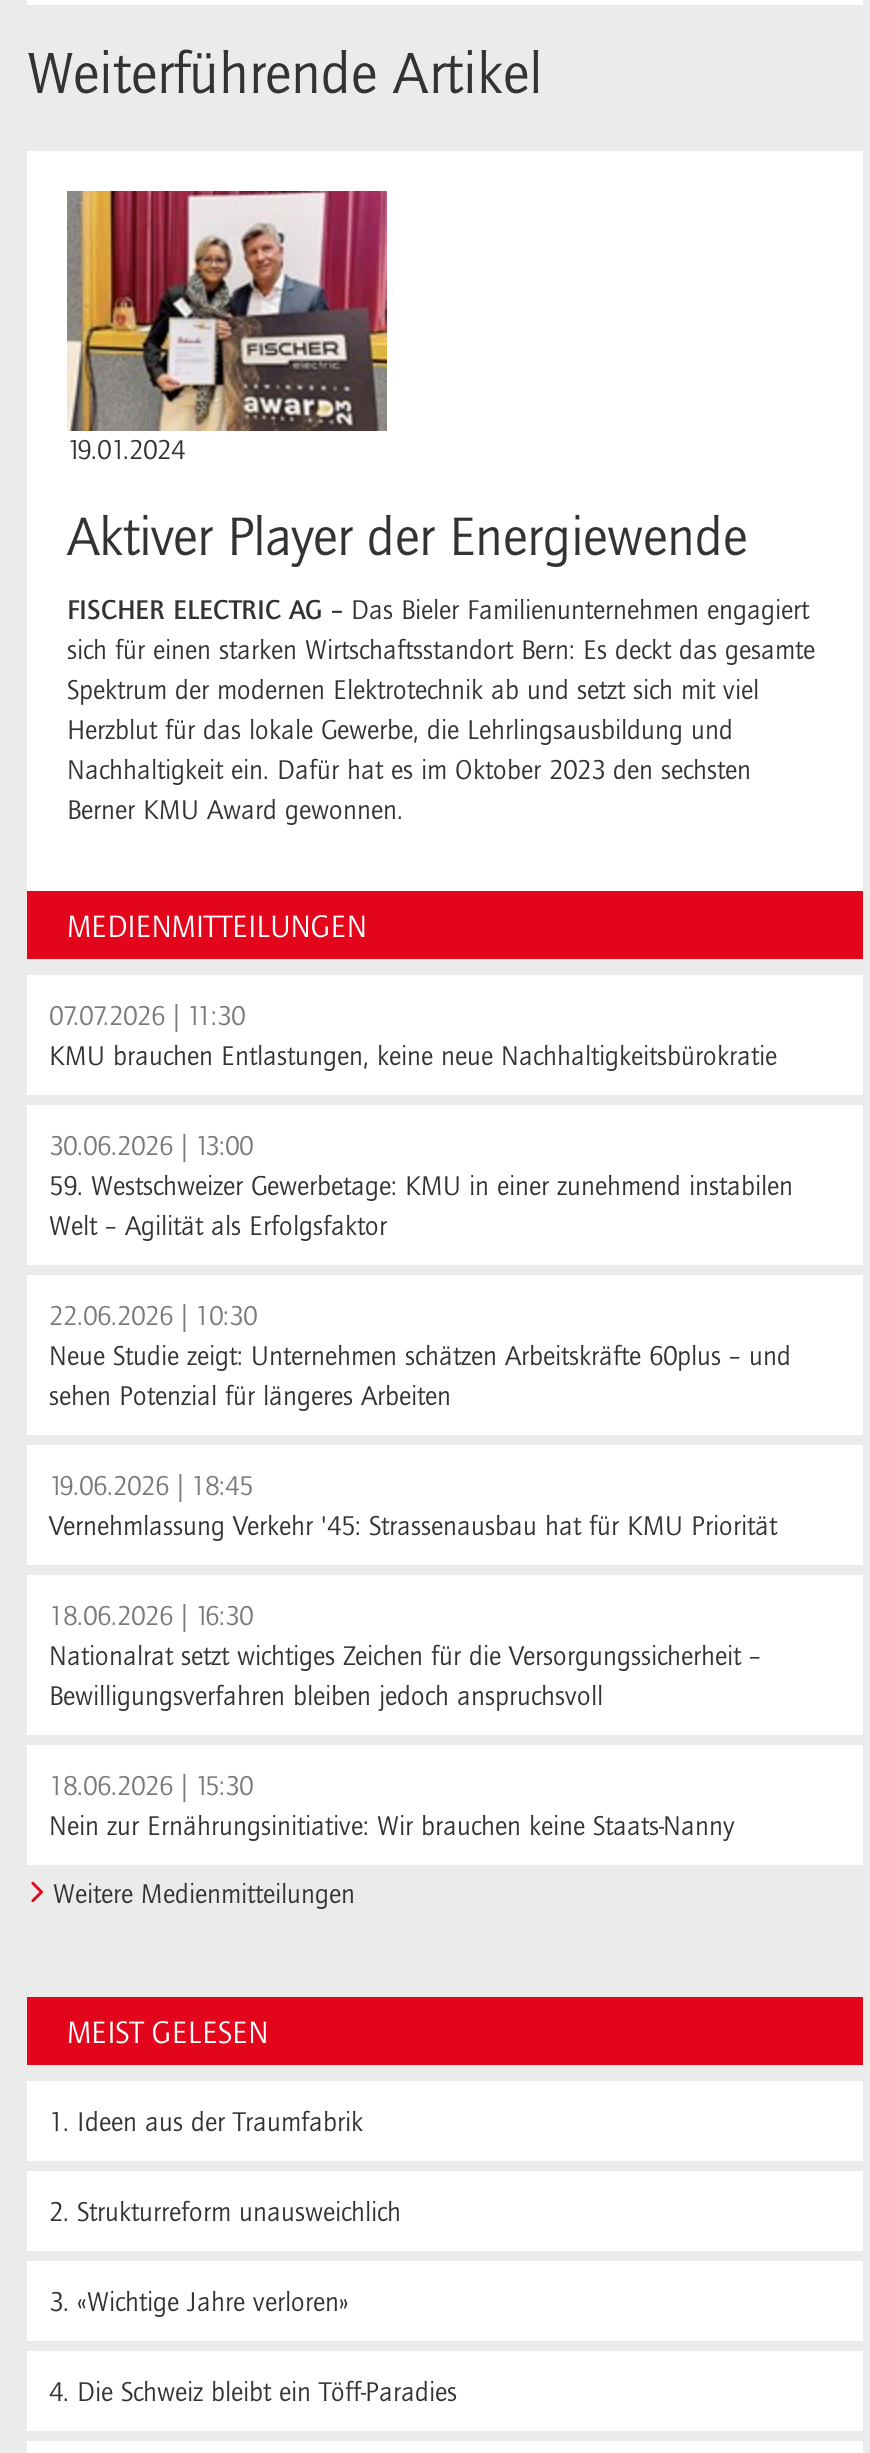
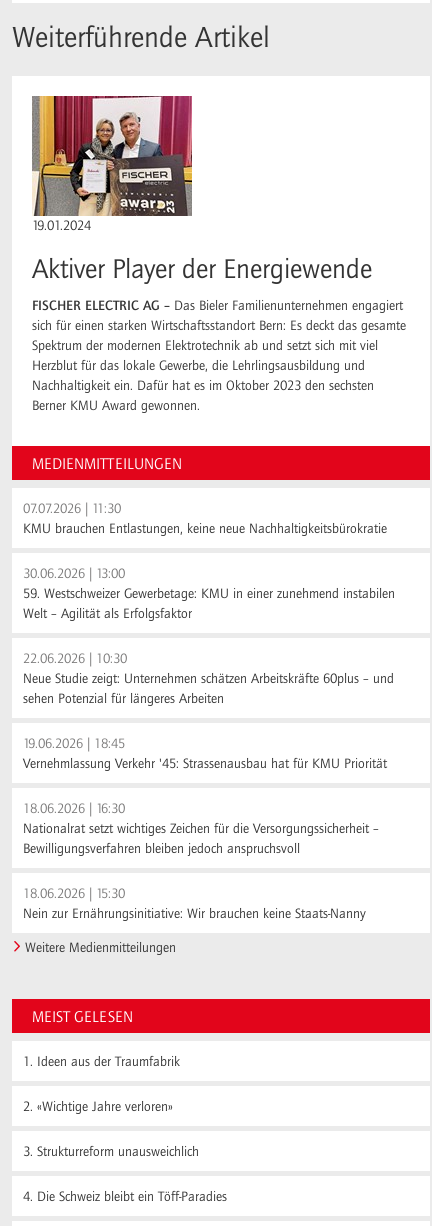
[49,2199,401,2227] 2. Strukturreform unausweichlich -> [23,1100,173,1114] 2. «Wichtige Jahre verloren»
[49,2289,349,2317] 3. «Wichtige Jahre verloren» -> [23,1145,199,1159] 3. Strukturreform unausweichlich

